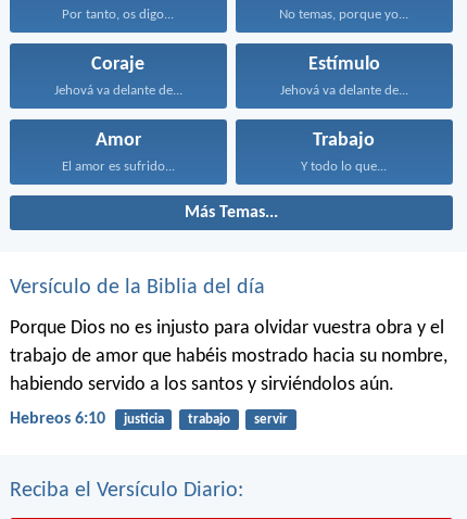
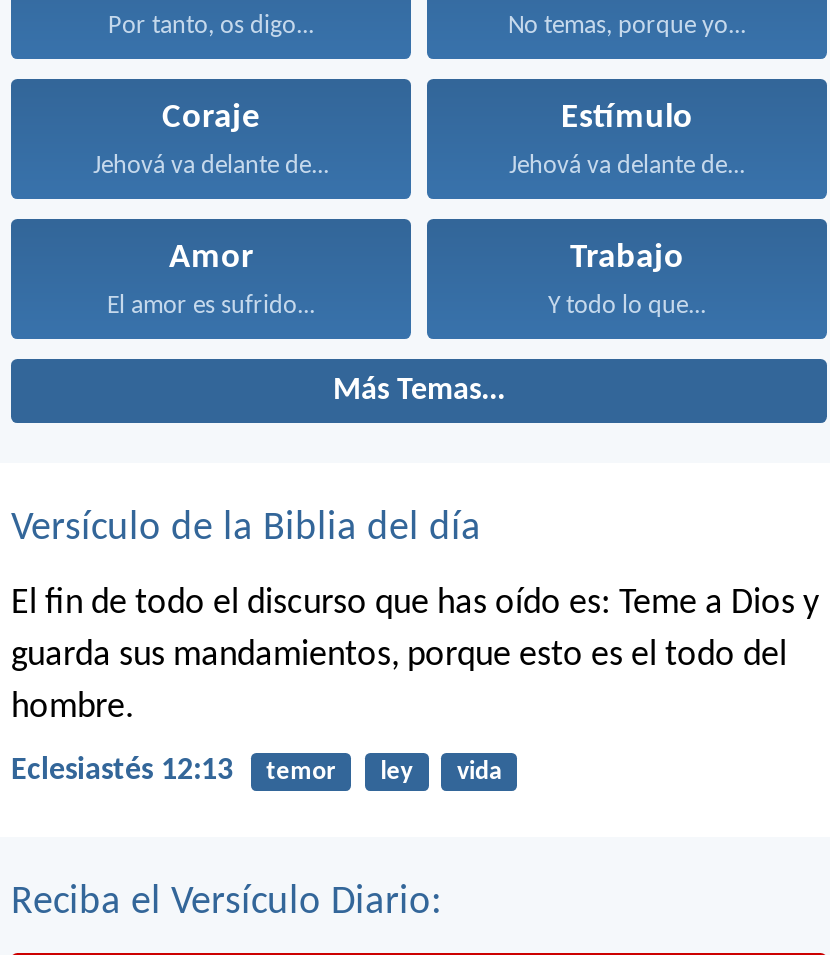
[10,318,447,395] Porque Dios no es injusto para olvidar vuestra obra y el | trabajo de amor que habéis mostrado hacia su nombre, | habiendo servido a los santos y sirviéndolos aún. -> [11,585,819,727] El fin de todo el discurso que has oído es: Teme a Dios y | guarda sus mandamientos, porque esto es el todo del | hombre.
[10,411,288,428] Hebreos 6:10 | justicia | trabajo | servir -> [11,756,501,788] Eclesiastés 12:13 | temor | ley | vida

